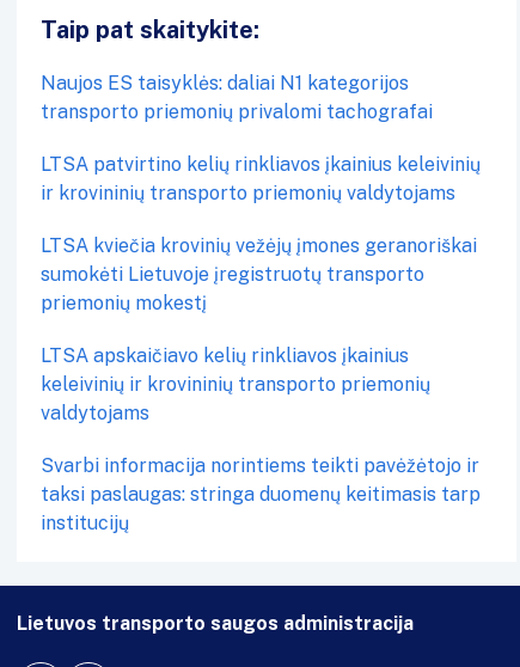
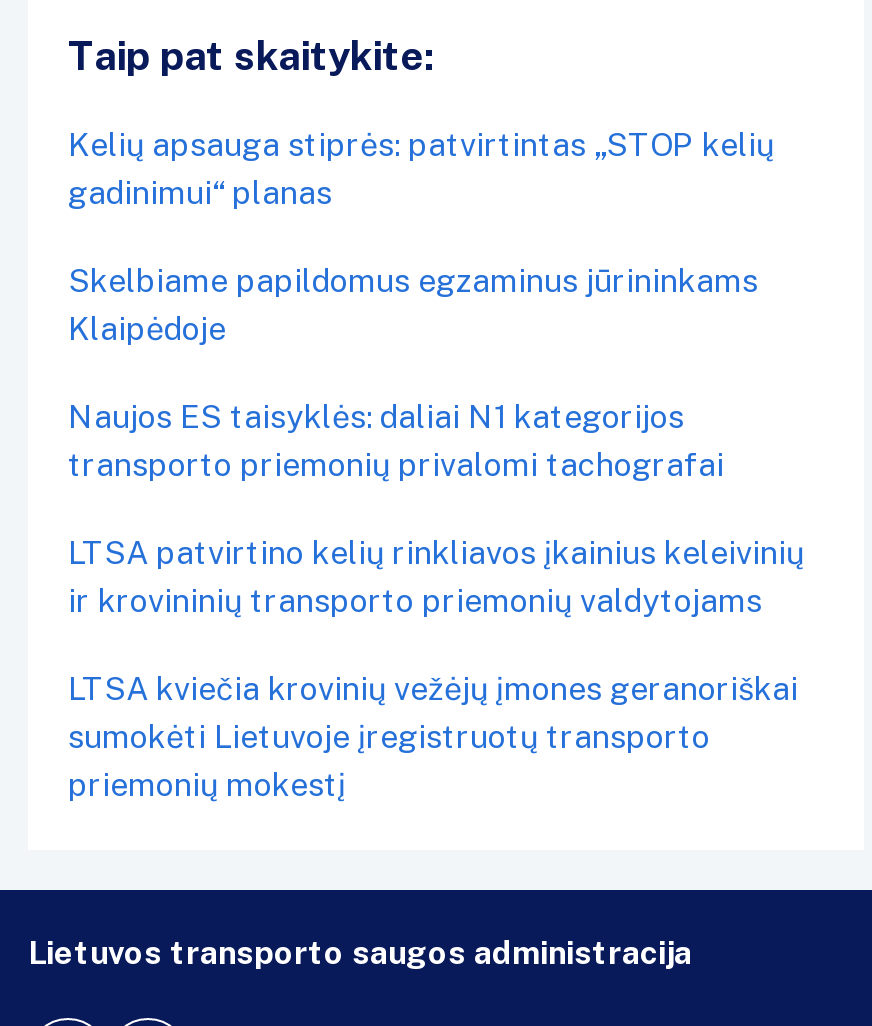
none -> [68,126,774,348] Kelių apsauga stiprės: patvirtintas „STOP kelių | gadinimui“ planas | Skelbiame papildomus egzaminus jūrininkams | Klaipėdoje
moved [41,72,481,314] -> [68,398,804,804]: Naujos ES taisyklės: daliai N1 kategorijos | transporto priemonių privalomi tachografai | LTSA patvirtino kelių rinkliavos įkainius keleivinių | ir krovininių transporto priemonių valdytojams | LTSA kviečia krovinių vežėjų įmones geranoriškai | sumokėti Lietuvoje įregistruotų transporto | priemonių mokestį
[41,344,481,534] LTSA apskaičiavo kelių rinkliavos įkainius | keleivinių ir krovininių transporto priemonių | valdytojams | Svarbi informacija norintiems teikti pavėžėtojo ir | taksi paslaugas: stringa duomenų keitimasis tarp | institucijų -> none

